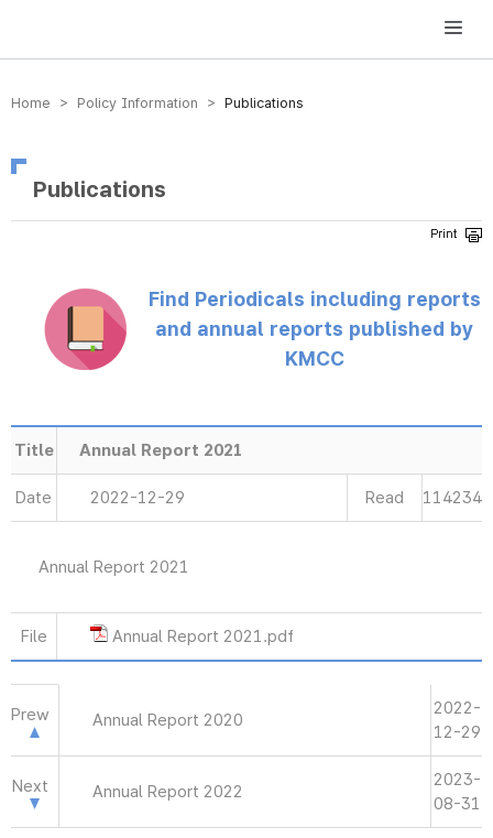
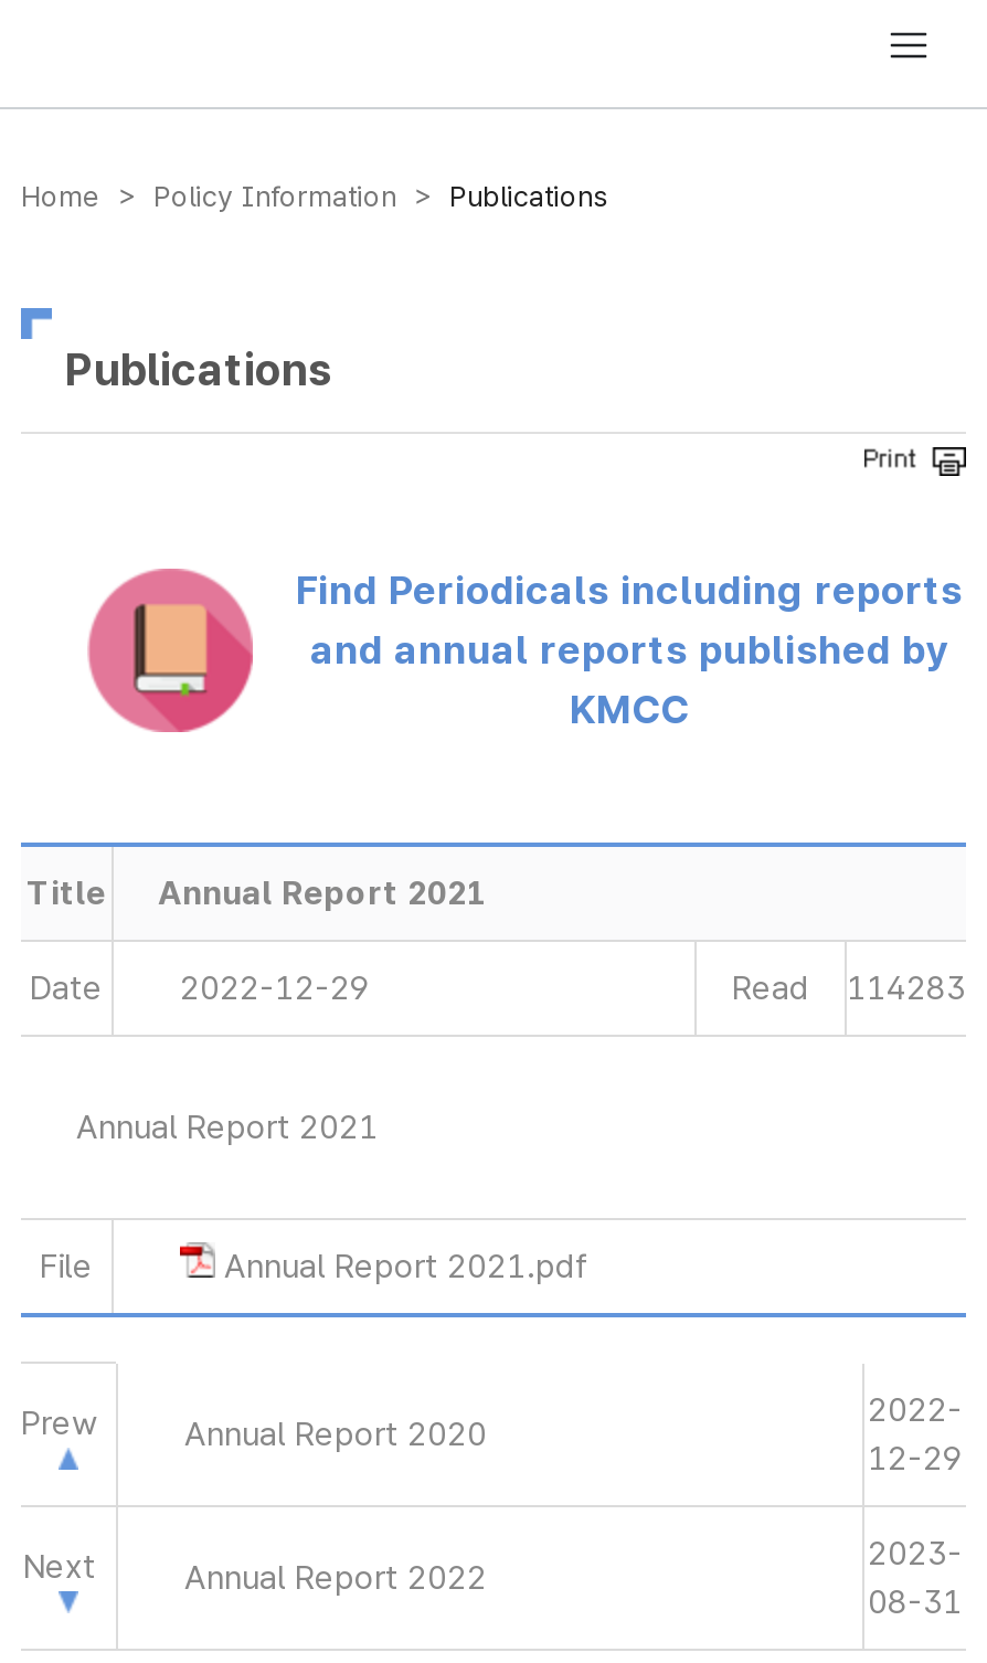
[365,488,482,508] Read 114234 -> [732,968,966,1008] Read 114283

